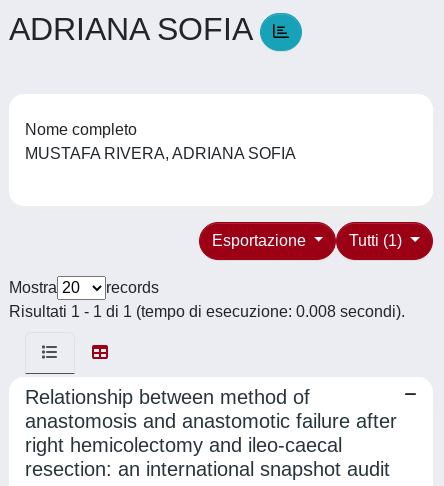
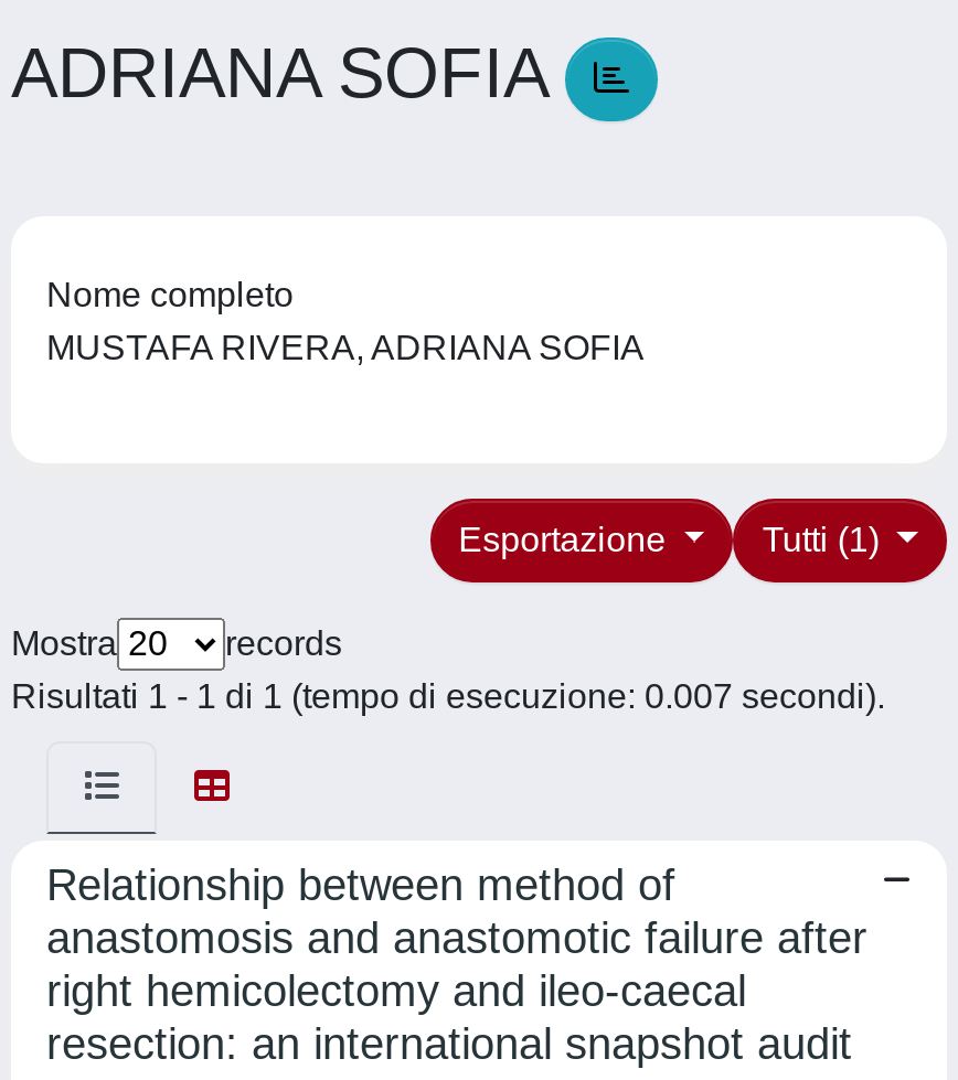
[9,303,405,320] Risultati 1 - 1 di 1 (tempo di esecuzione: 0.008 secondi). -> [11,677,885,715] Risultati 1 - 1 di 1 (tempo di esecuzione: 0.007 secondi).

